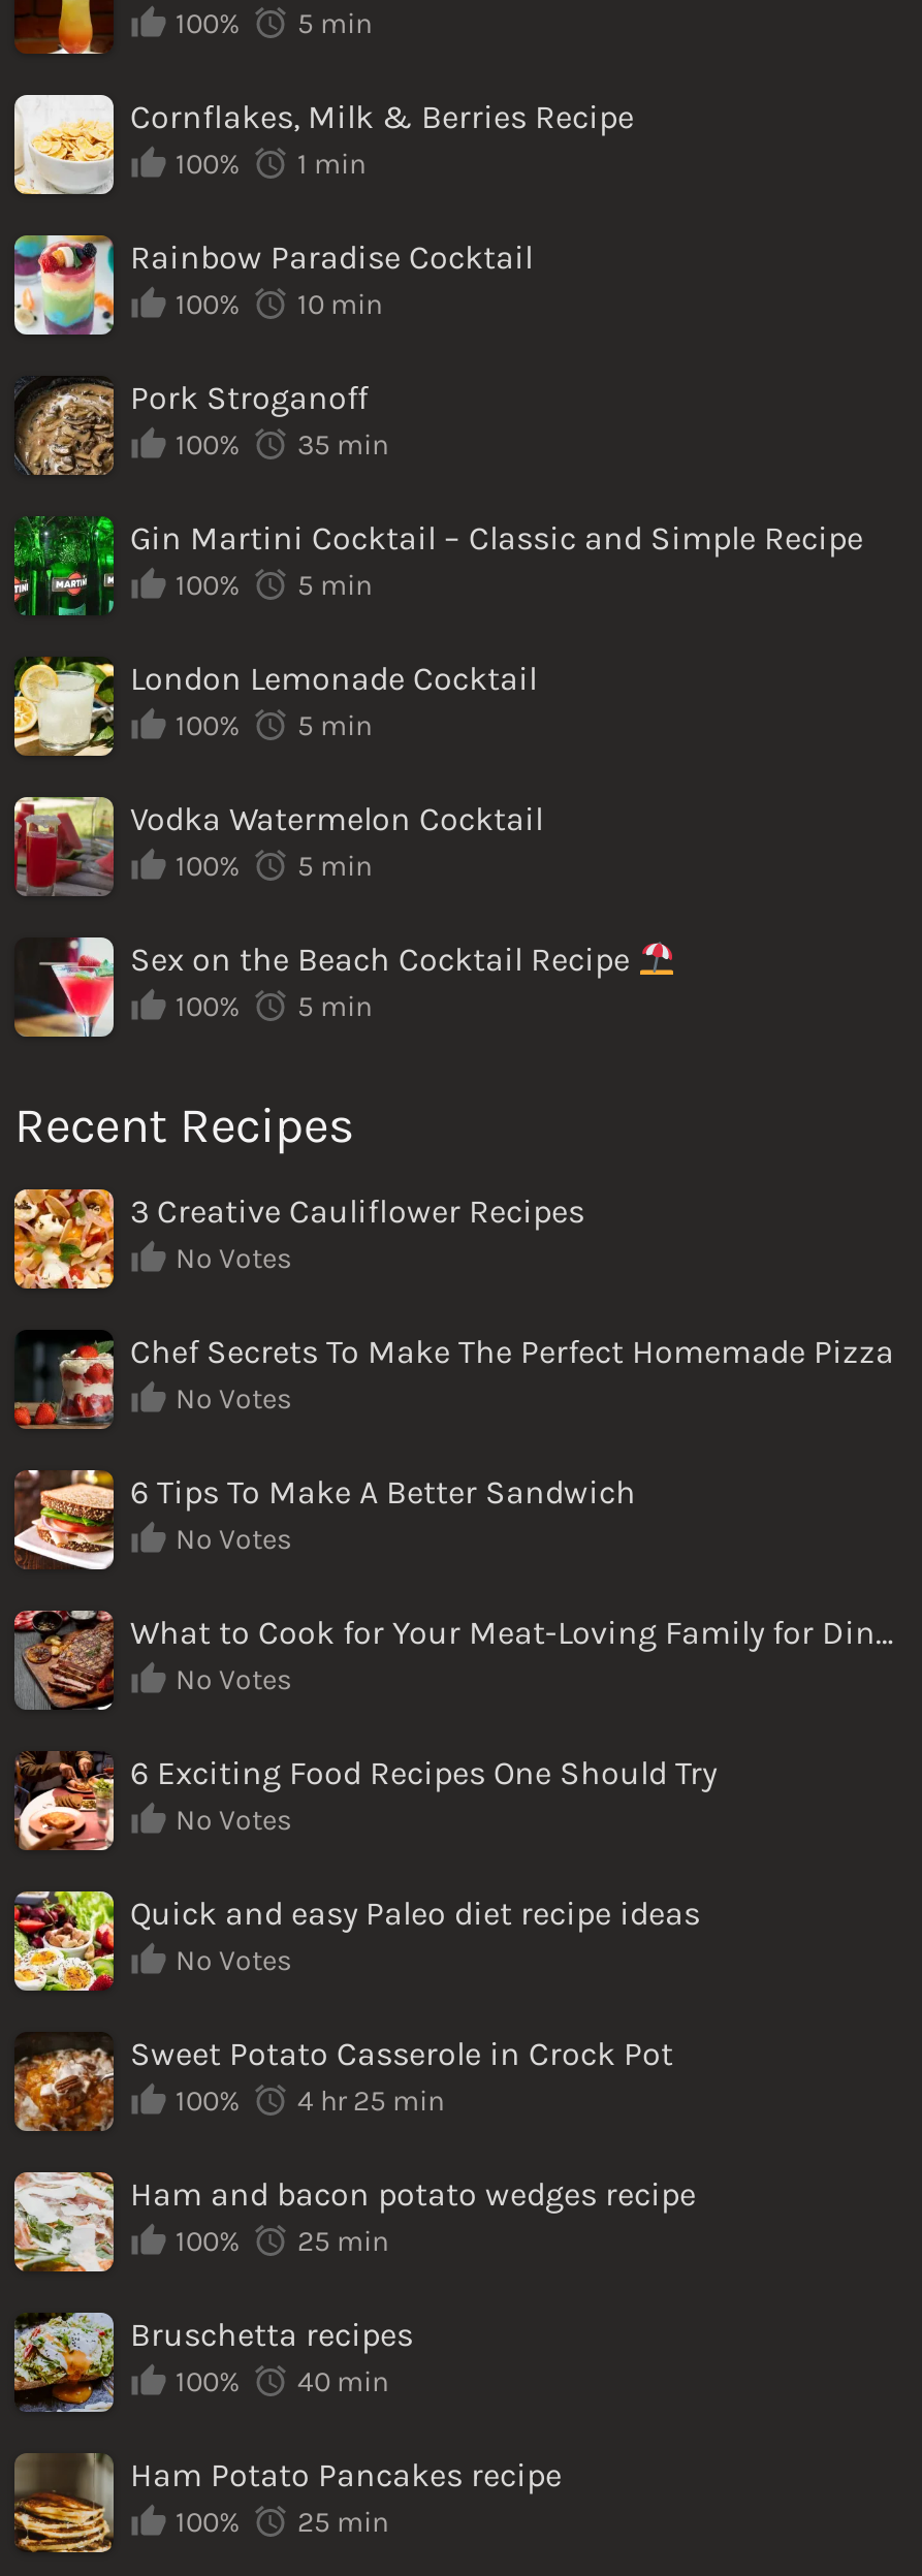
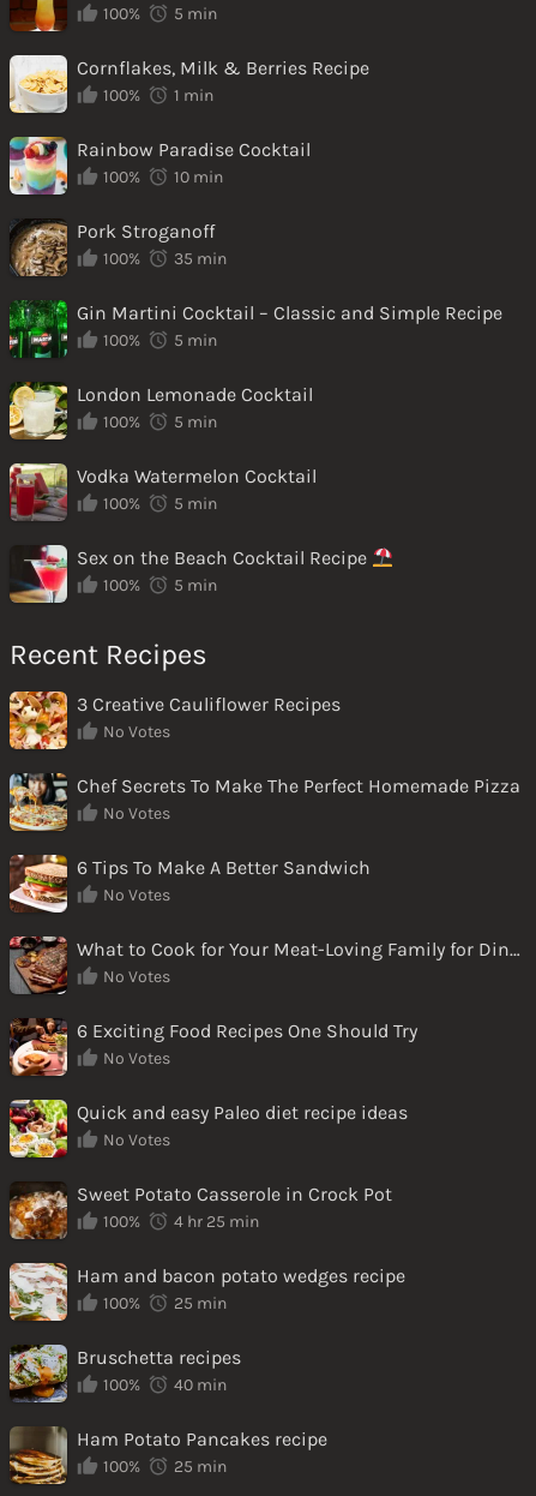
[12,1330,116,1429] [image] -> [8,772,68,831] [image]

